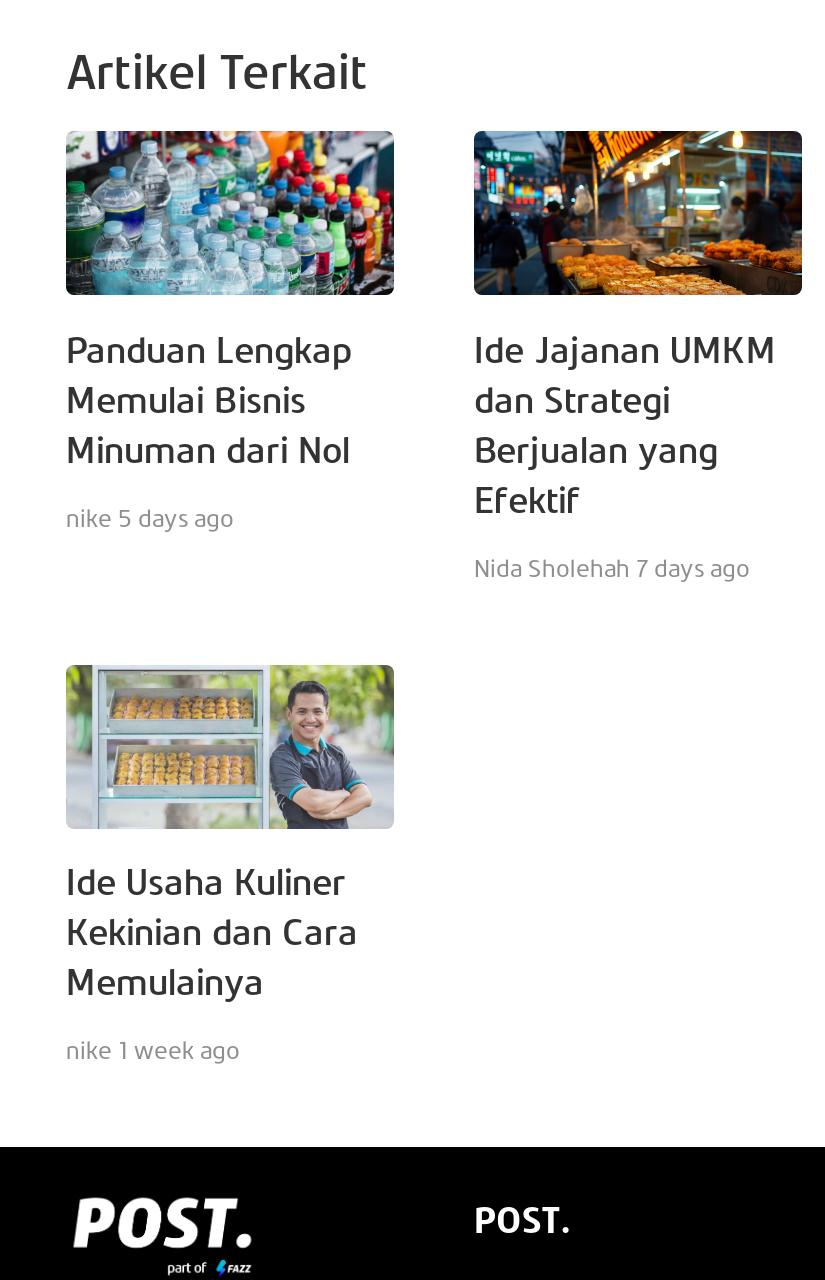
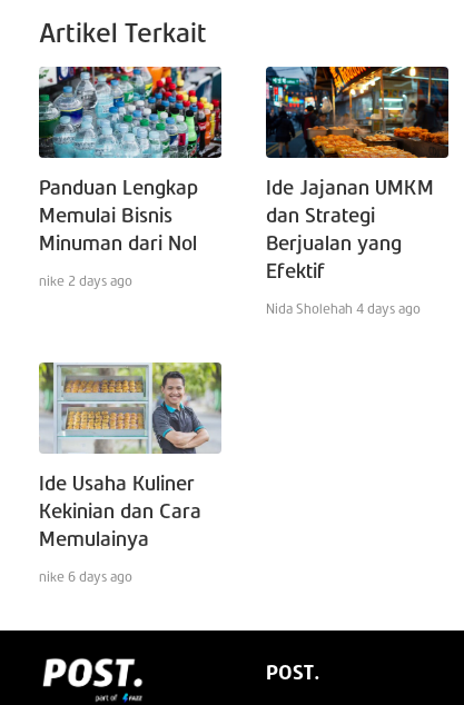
[66,501,234,533] nike 5 days ago -> [39,271,132,289] nike 2 days ago
[474,551,750,583] Nida Sholehah 7 days ago -> [266,299,421,317] Nida Sholehah 4 days ago
[66,1033,240,1065] nike 1 week ago -> [39,567,132,585] nike 6 days ago

